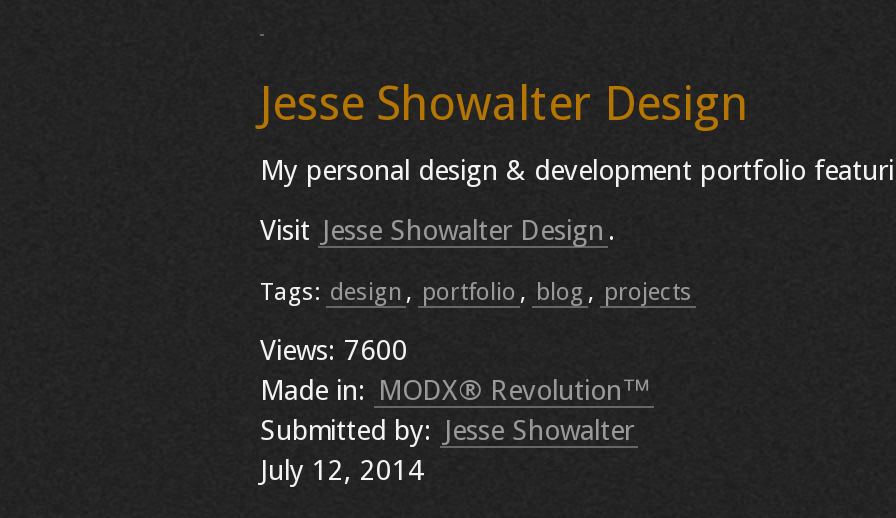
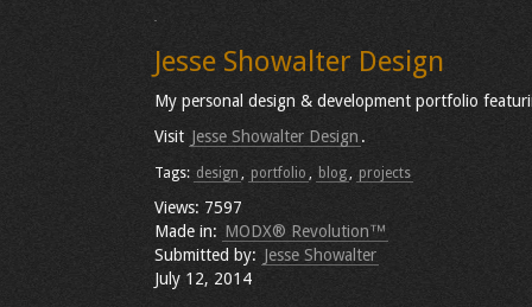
[260,334,408,366] Views: 7600 -> [154,198,242,217] Views: 7597

